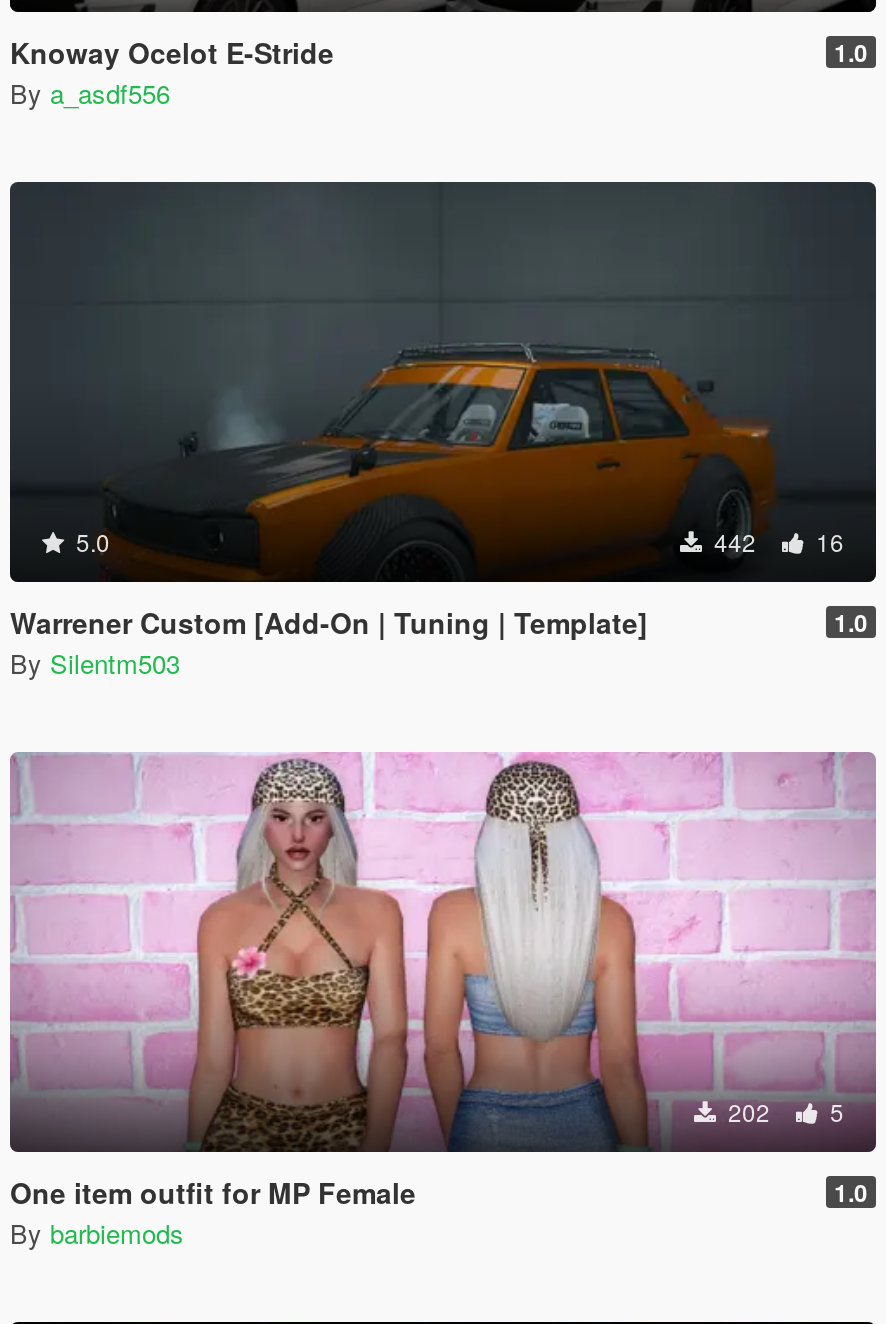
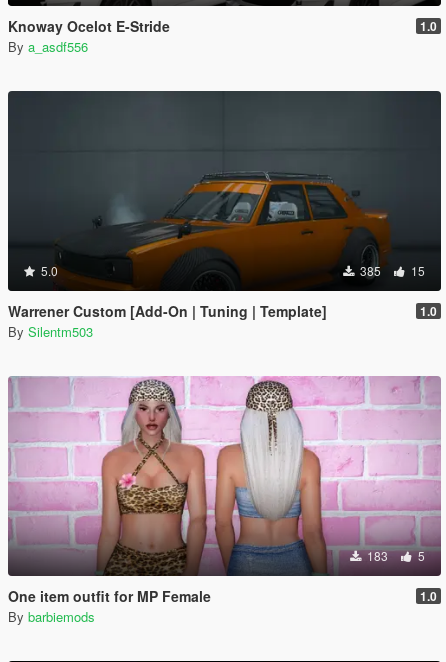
[708,524,762,558] 442 -> [357,262,384,279] 385
[810,524,844,558] 16 -> [408,262,425,279] 15
[722,1094,844,1128] 202 5 -> [364,547,425,564] 183 5

